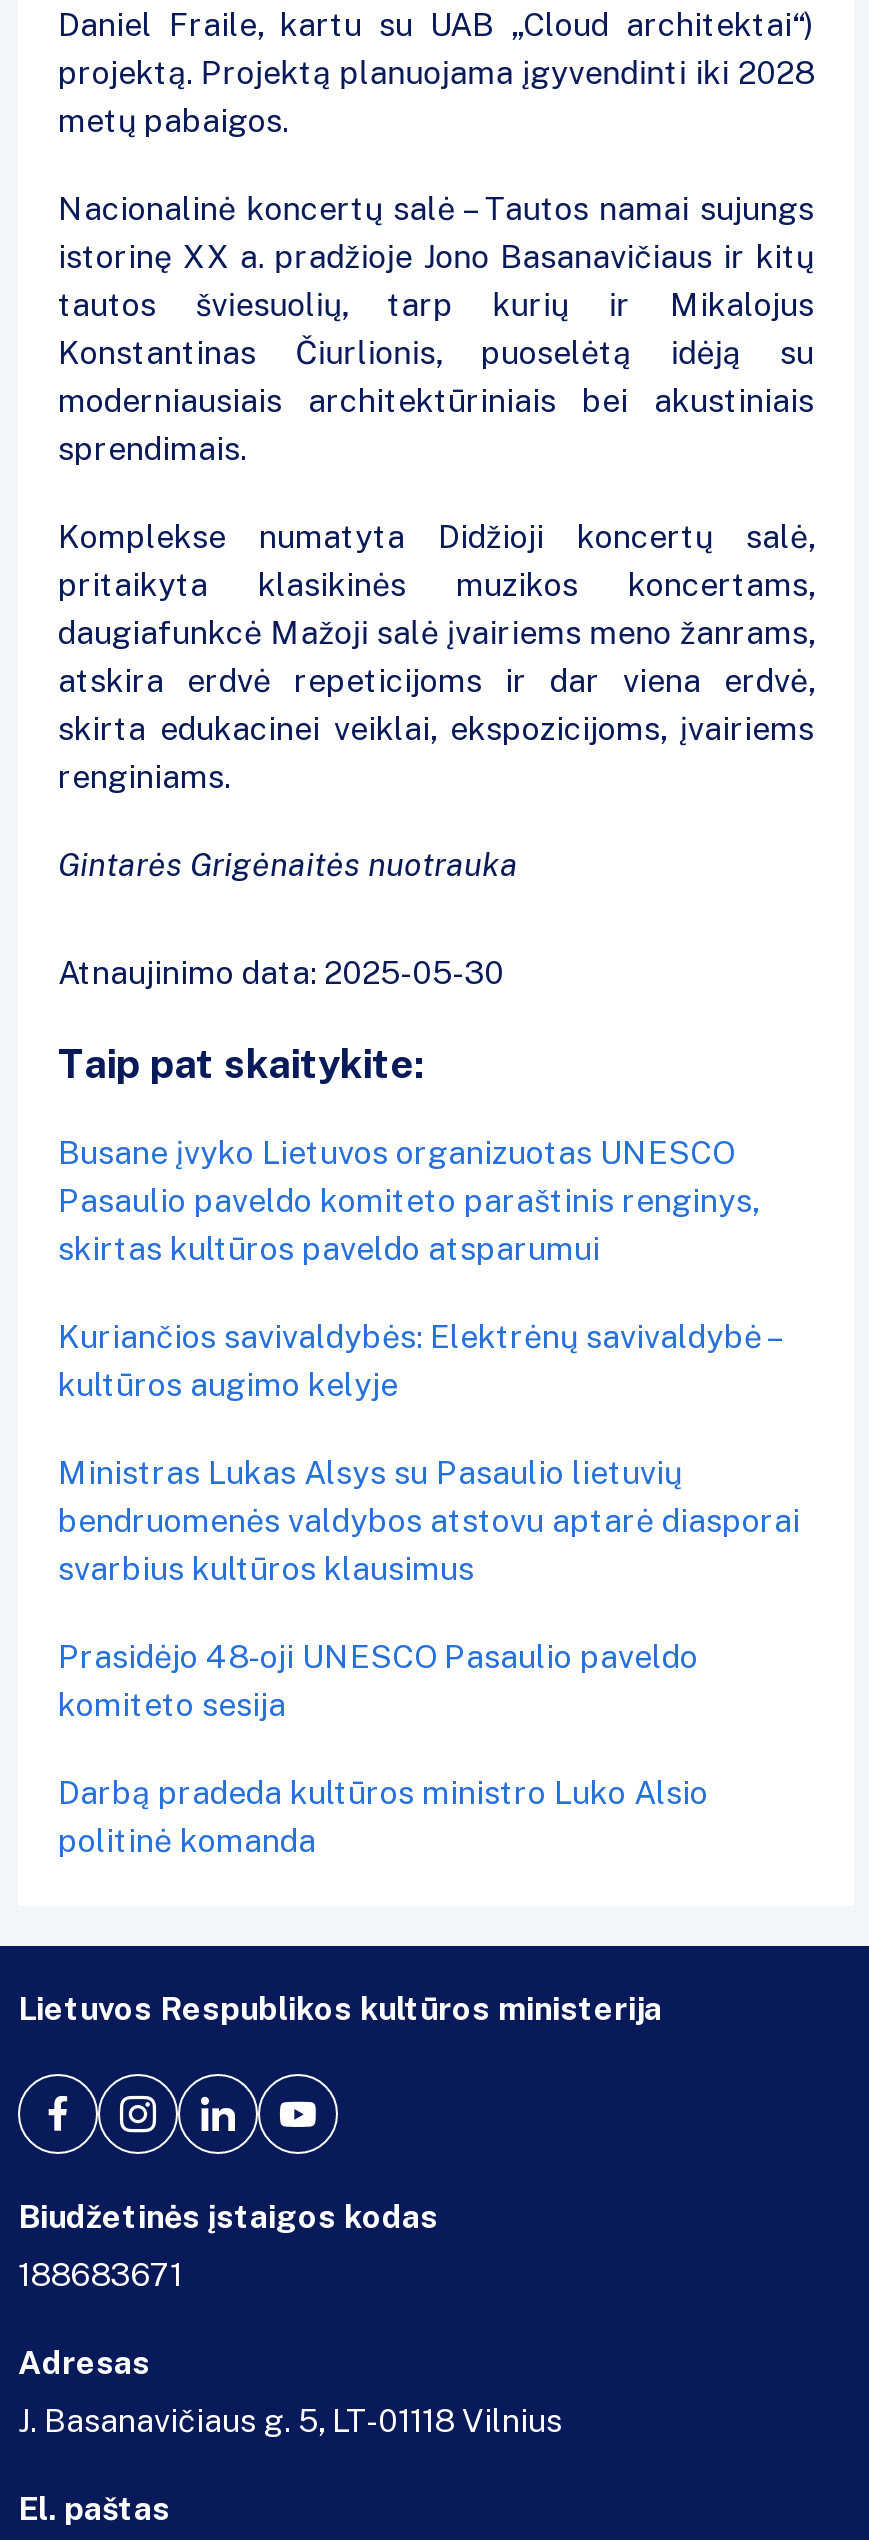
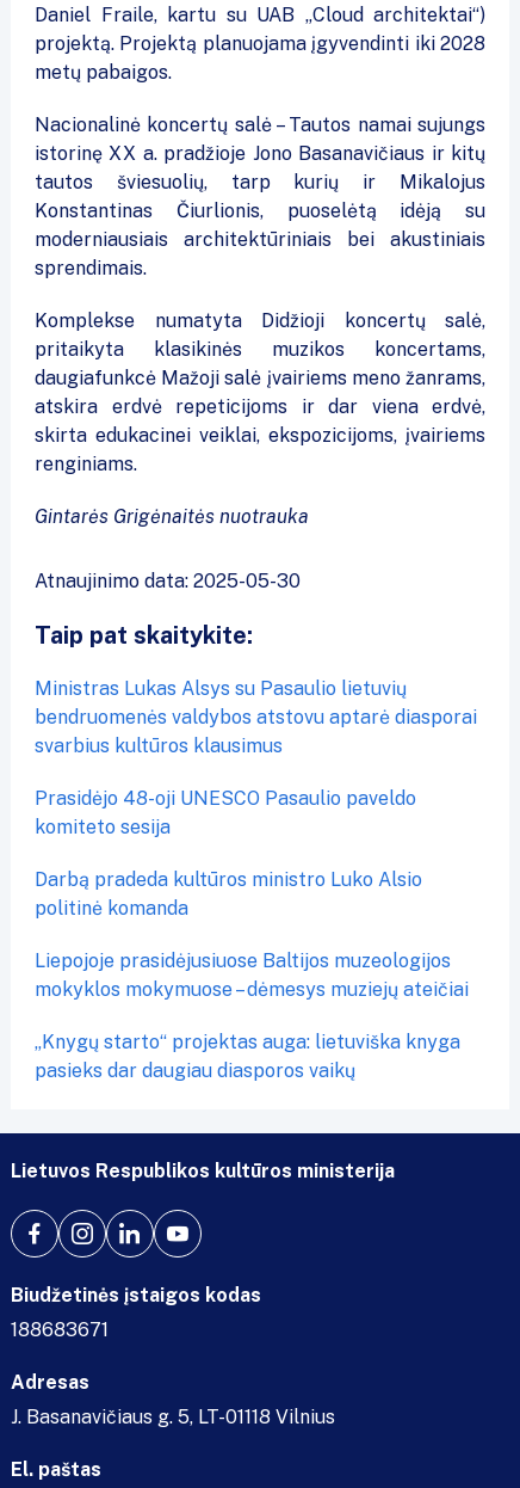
[58,1134,778,1404] Busane įvyko Lietuvos organizuotas UNESCO | Pasaulio paveldo komiteto paraštinis renginys, | skirtas kultūros paveldo atsparumui | Kuriančios savivaldybės: Elektrėnų savivaldybė – | kultūros augimo kelyje -> none
moved [58,1454,800,1860] -> [35,677,477,920]: Ministras Lukas Alsys su Pasaulio lietuvių | bendruomenės valdybos atstovu aptarė diasporai | svarbius kultūros klausimus | Prasidėjo 48-oji UNESCO Pasaulio paveldo | komiteto sesija | Darbą pradeda kultūros ministro Luko Alsio | politinė komanda
none -> [35,949,469,1082] Liepojoje prasidėjusiuose Baltijos muzeologijos | mokyklos mokymuose – dėmesys muziejų ateičiai | „Knygų starto“ projektas auga: lietuviška knyga | pasieks dar daugiau diasporos vaikų

